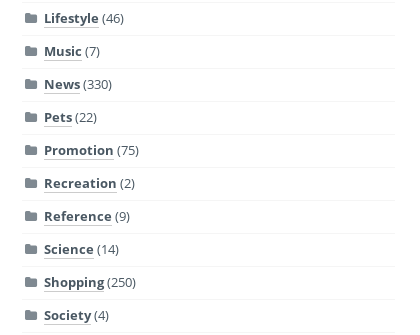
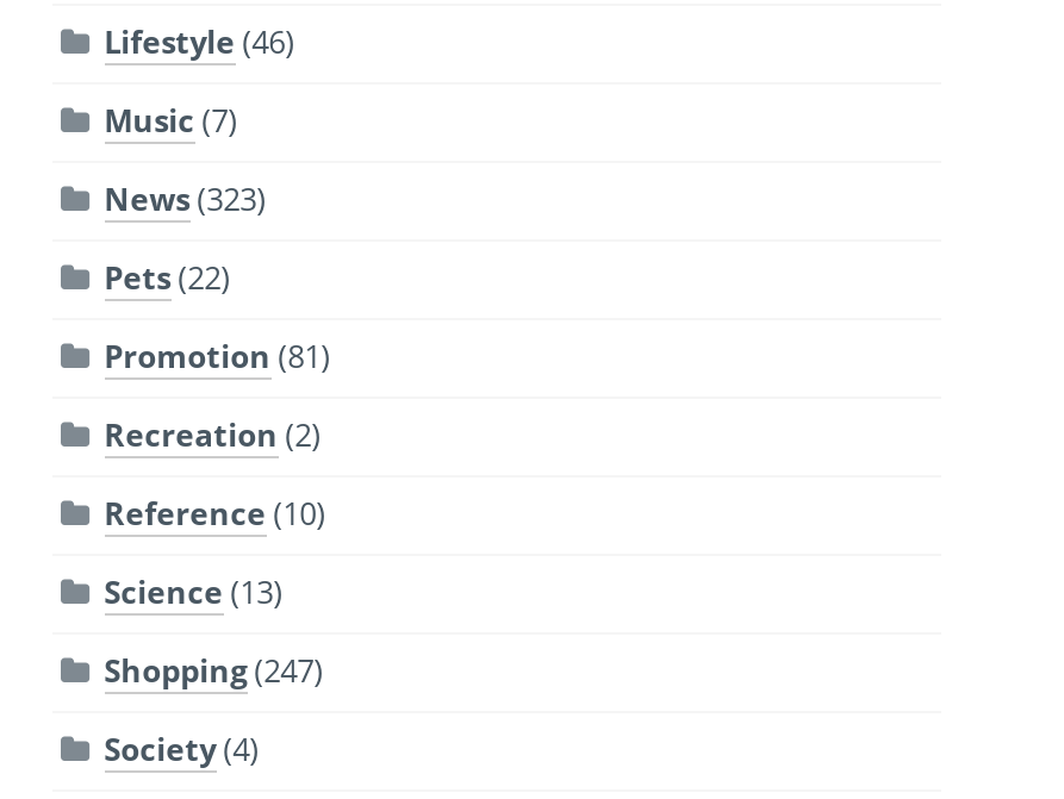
[44,75,112,93] News (330) -> [104,179,266,221] News (323)
[44,141,139,159] Promotion (75) -> [104,336,330,379] Promotion (81)
[44,207,130,225] Reference (9) -> [104,493,326,536] Reference (10)
[44,240,119,258] Science (14) -> [104,572,283,614] Science (13)
[44,273,136,291] Shopping(250) -> [104,650,323,693] Shopping(247)

